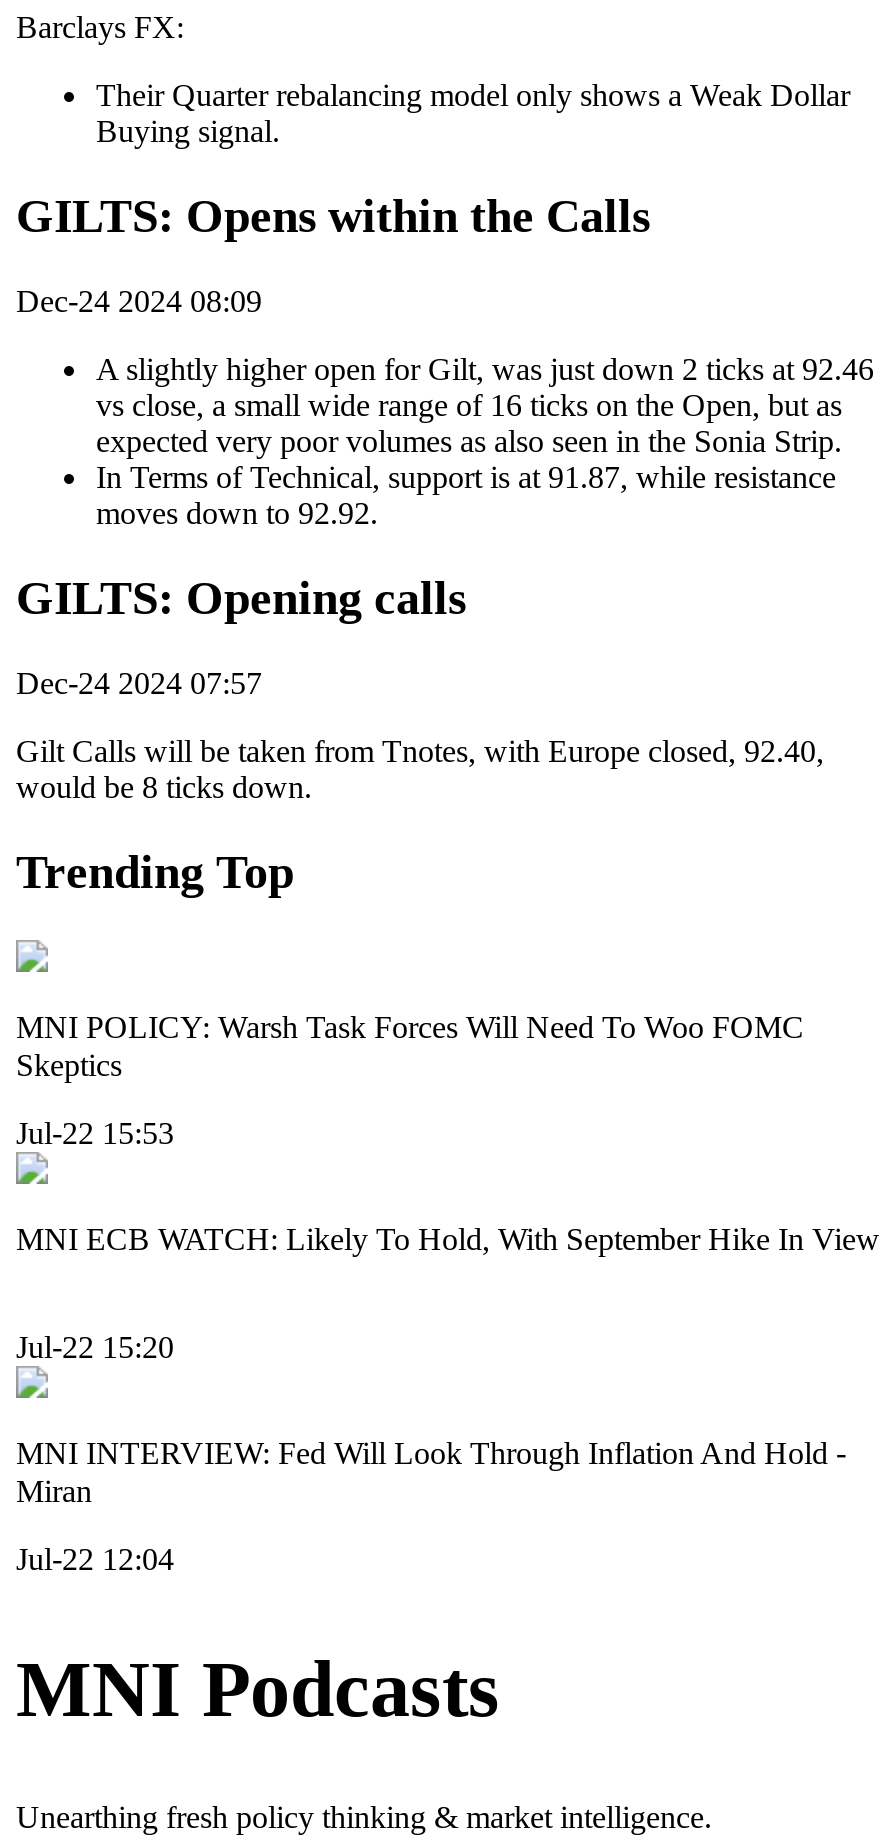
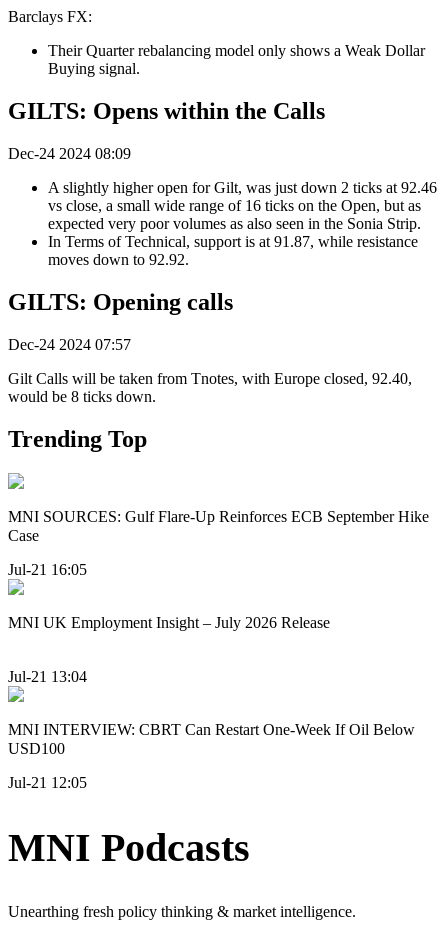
[16,1010,804,1082] MNI POLICY: Warsh Task Forces Will Need To Woo FOMC | Skeptics -> [8,508,429,544] MNI SOURCES: Gulf Flare-Up Reinforces ECB September Hike | Case
[16,1116,174,1150] Jul-22 15:53 -> [8,561,87,578] Jul-21 16:05
[16,1222,880,1256] MNI ECB WATCH: Likely To Hold, With September Hike In View -> [8,614,330,631] MNI UK Employment Insight – July 2026 Release
[16,1329,174,1363] Jul-22 15:20 -> [8,668,87,685] Jul-21 13:04
[16,1435,846,1507] MNI INTERVIEW: Fed Will Look Through Inflation And Hold - | Miran -> [8,721,415,757] MNI INTERVIEW: CBRT Can Restart One-Week If Oil Below | USD100
[16,1542,174,1576] Jul-22 12:04 -> [8,774,87,791] Jul-21 12:05

